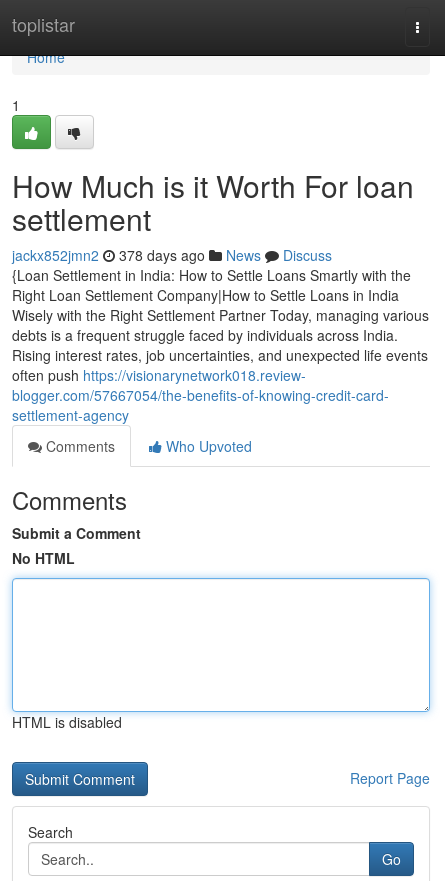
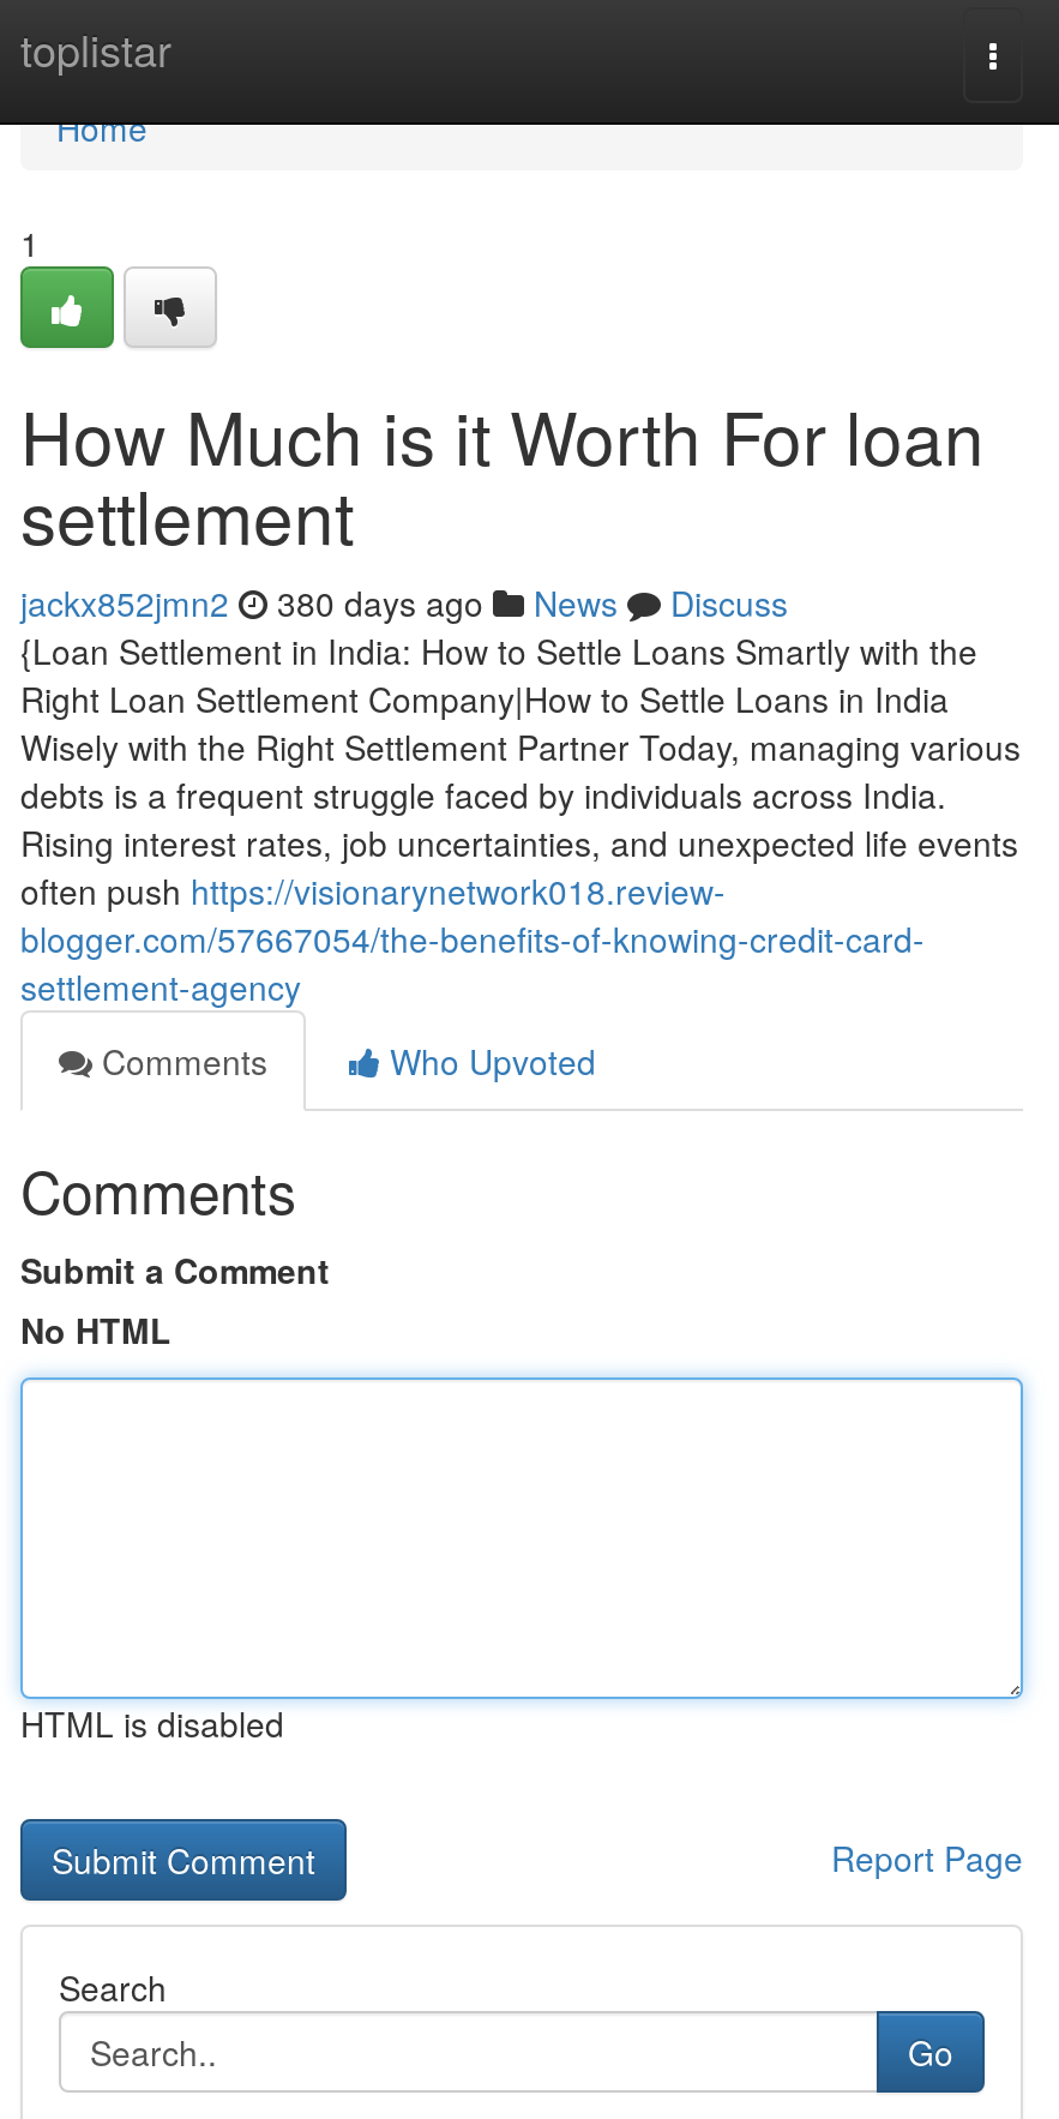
[12,245,332,265] jackx852jmn2 378 days ago News Discuss -> [20,578,788,626] jackx852jmn2 380 days ago News Discuss

